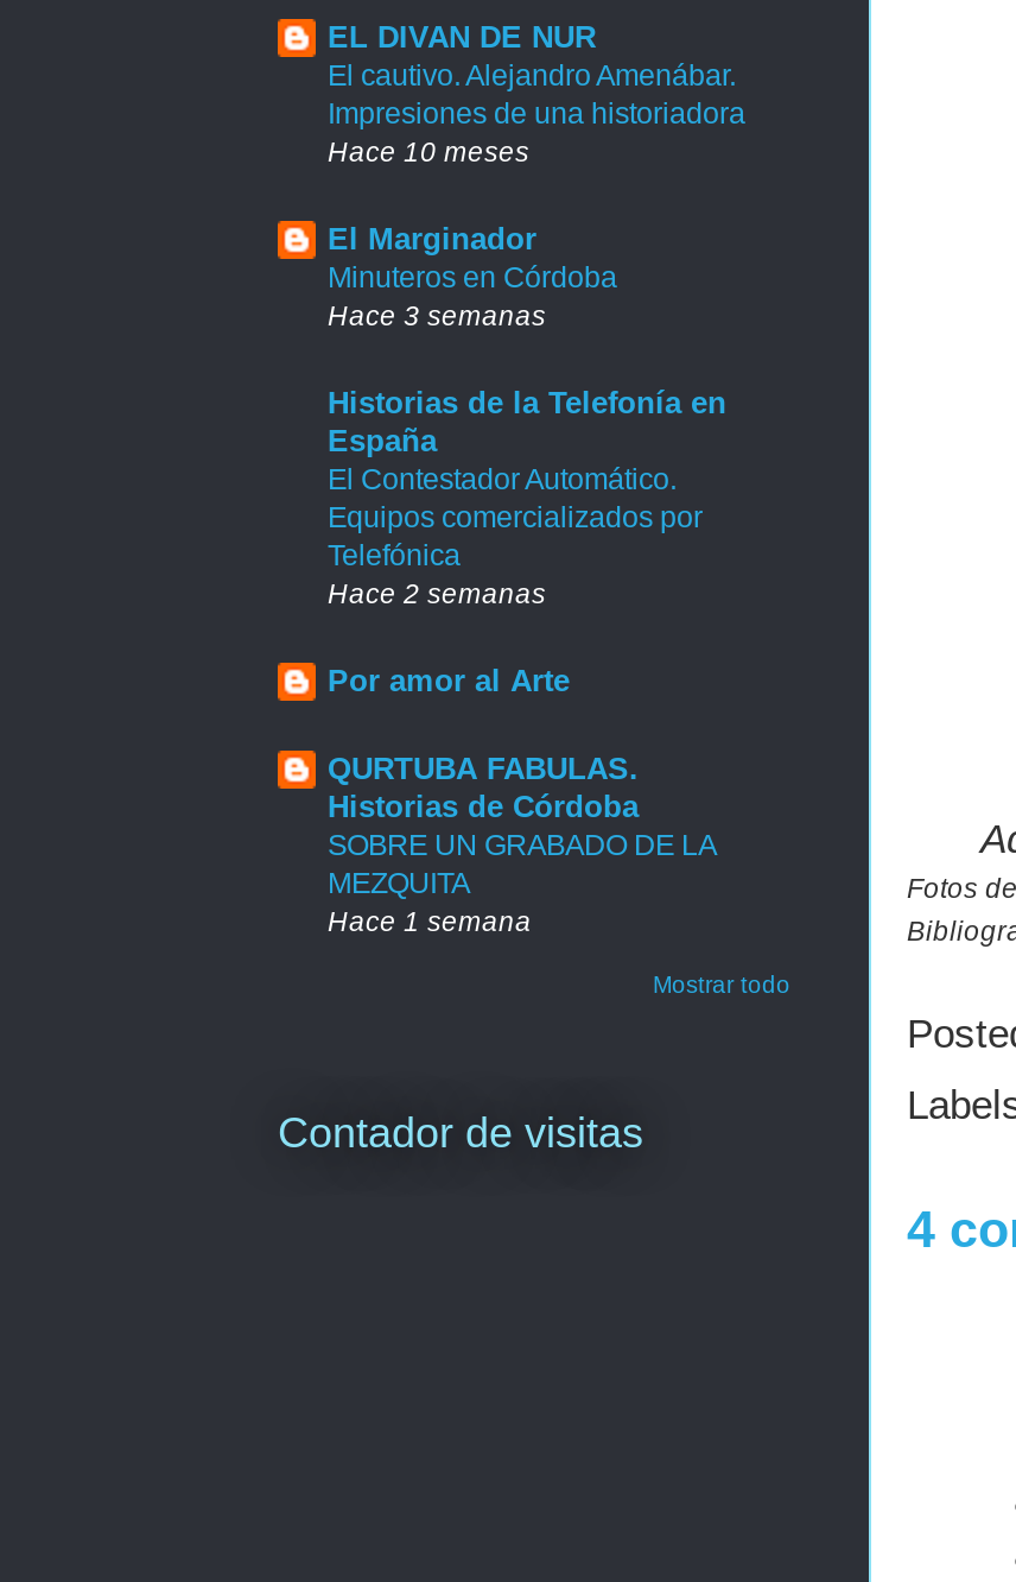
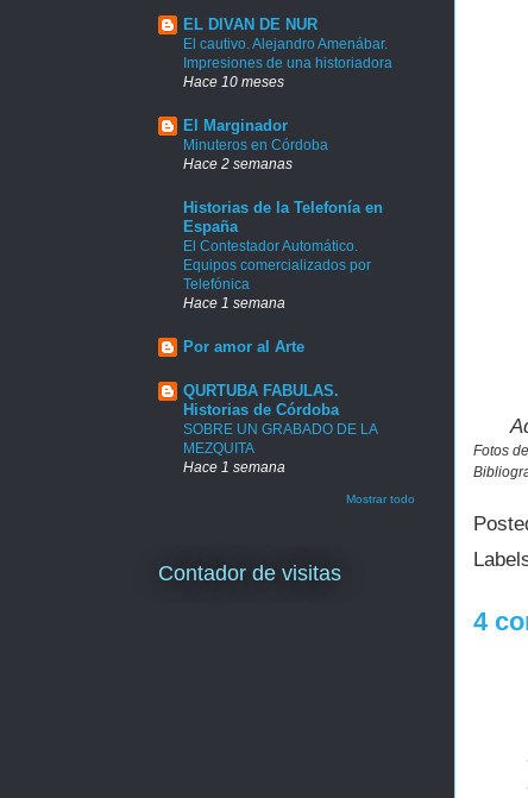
[328,300,546,330] Hace 3 semanas -> [183,156,293,171] Hace 2 semanas
[328,577,546,608] Hace 2 semanas -> [183,295,285,311] Hace 1 semana

